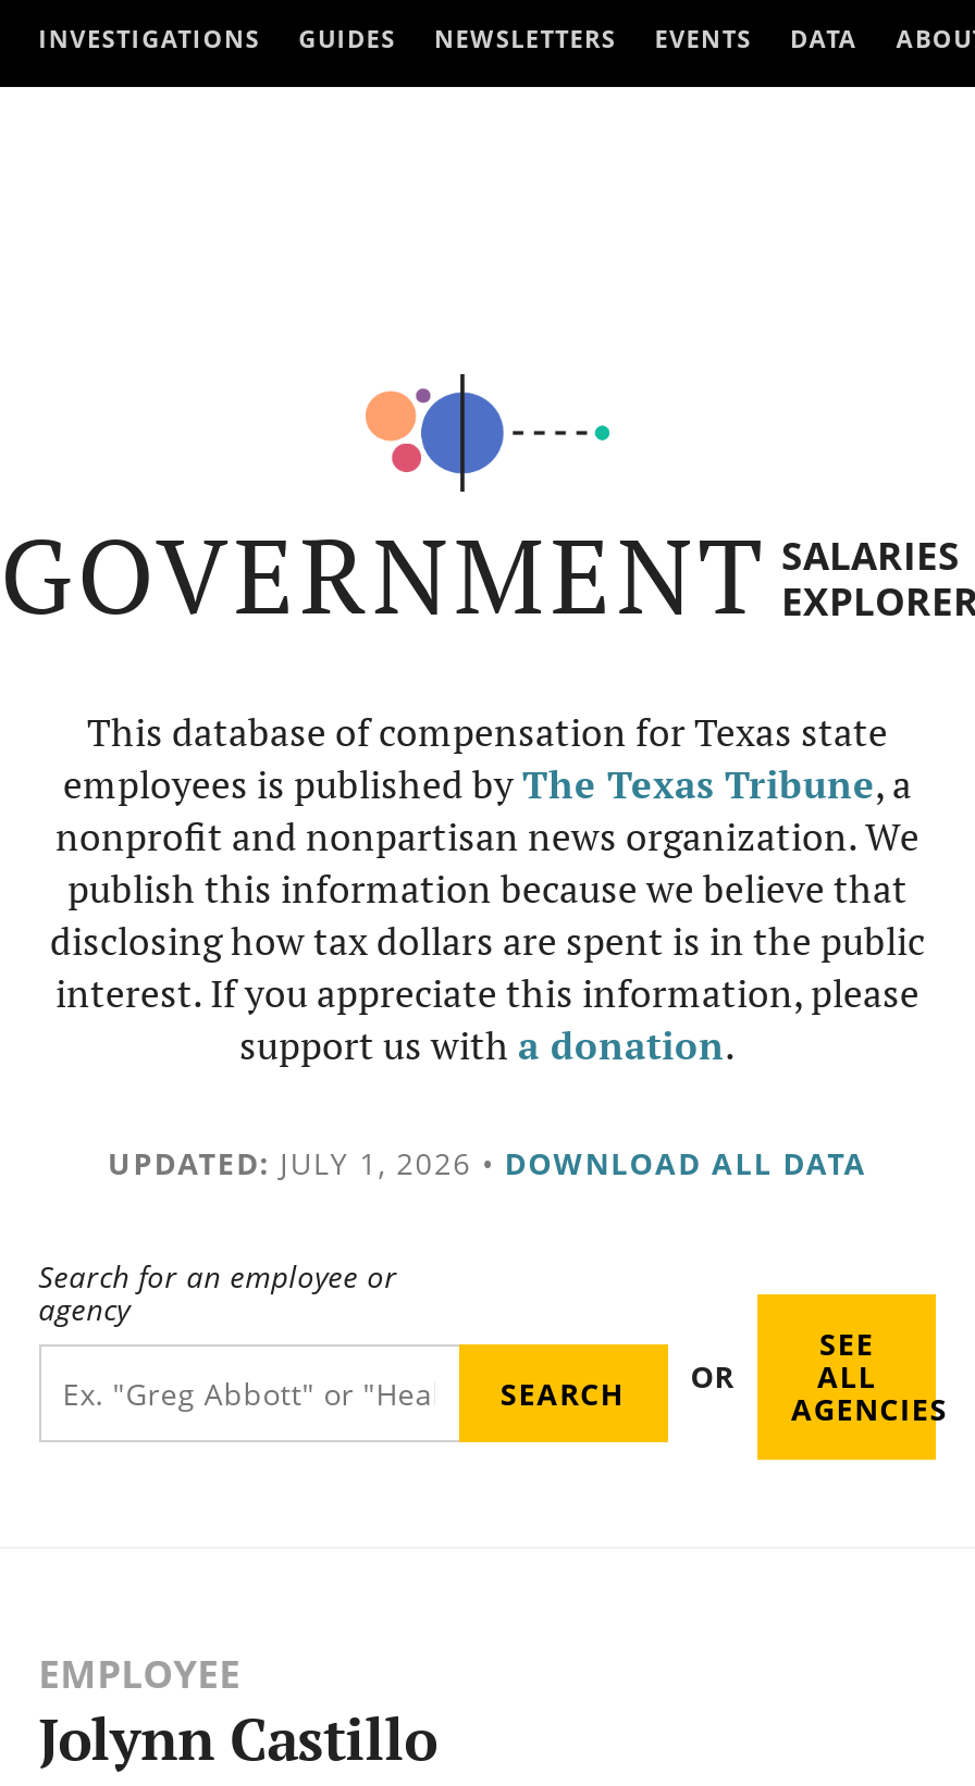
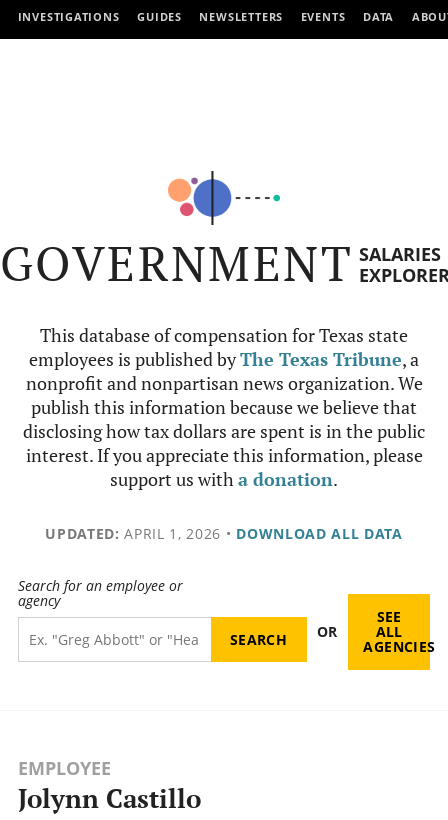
[108,1142,867,1183] UPDATED: JULY 1, 2026 • DOWNLOAD ALL DATA -> [45,524,403,543] UPDATED: APRIL 1, 2026 • DOWNLOAD ALL DATA

